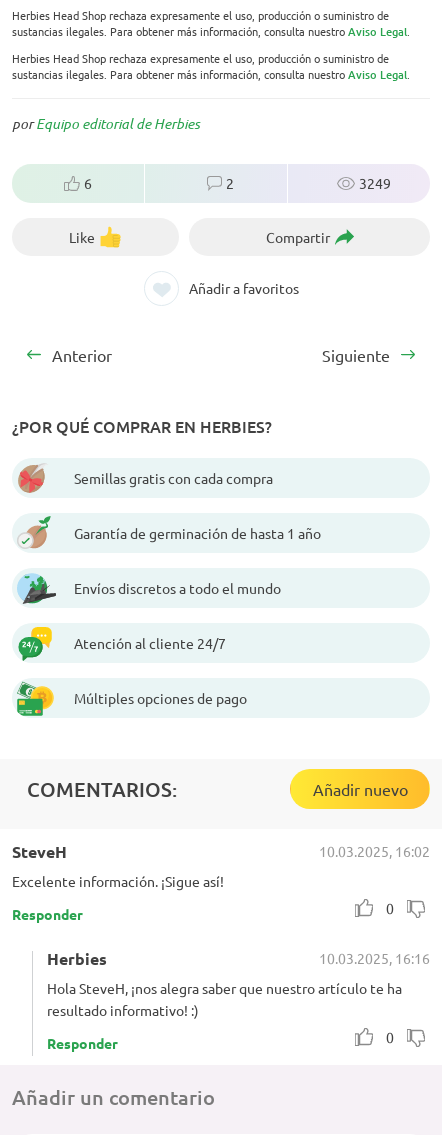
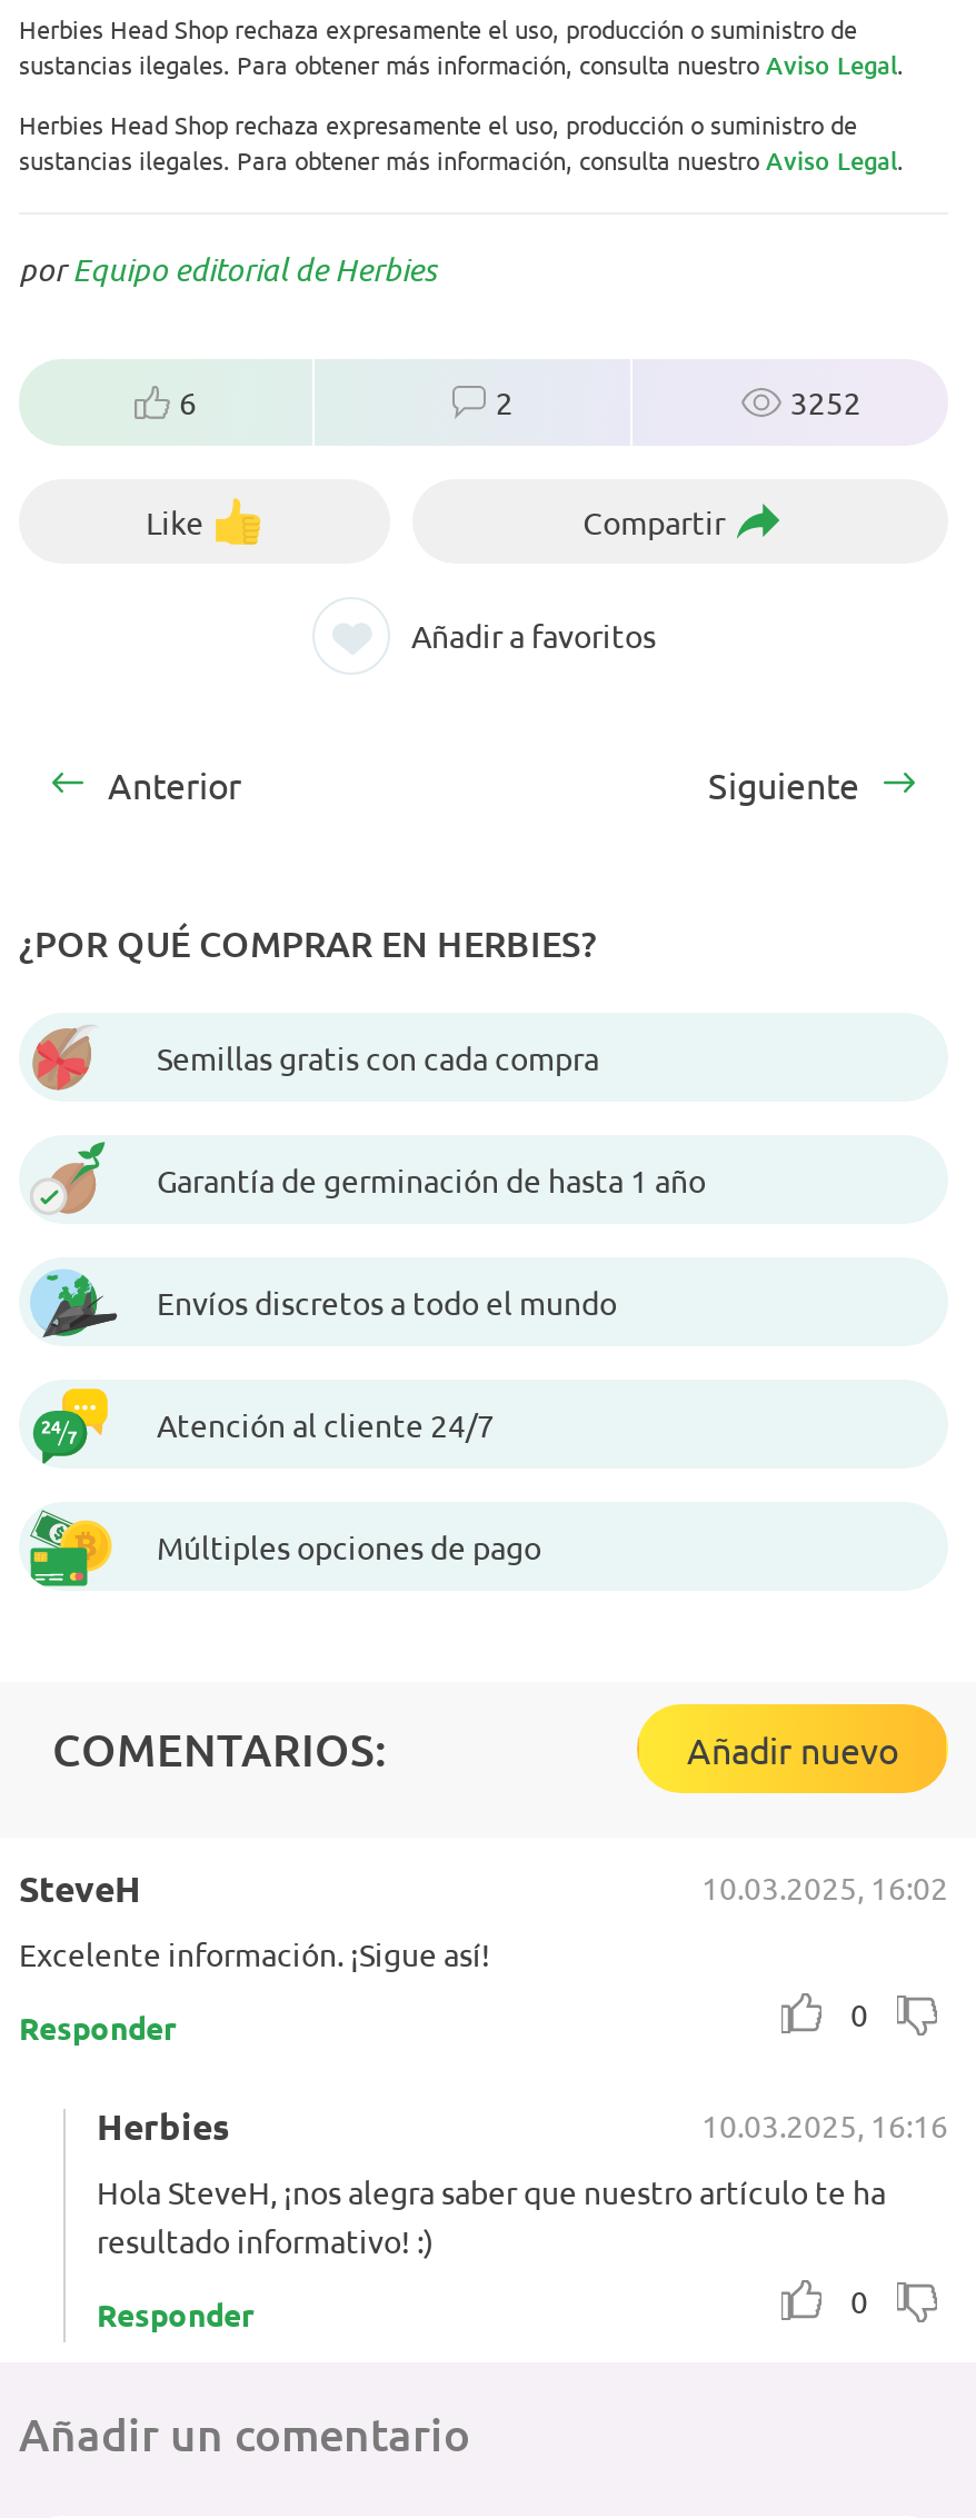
[359,174,391,192] 3249 -> [790,381,861,421] 3252

